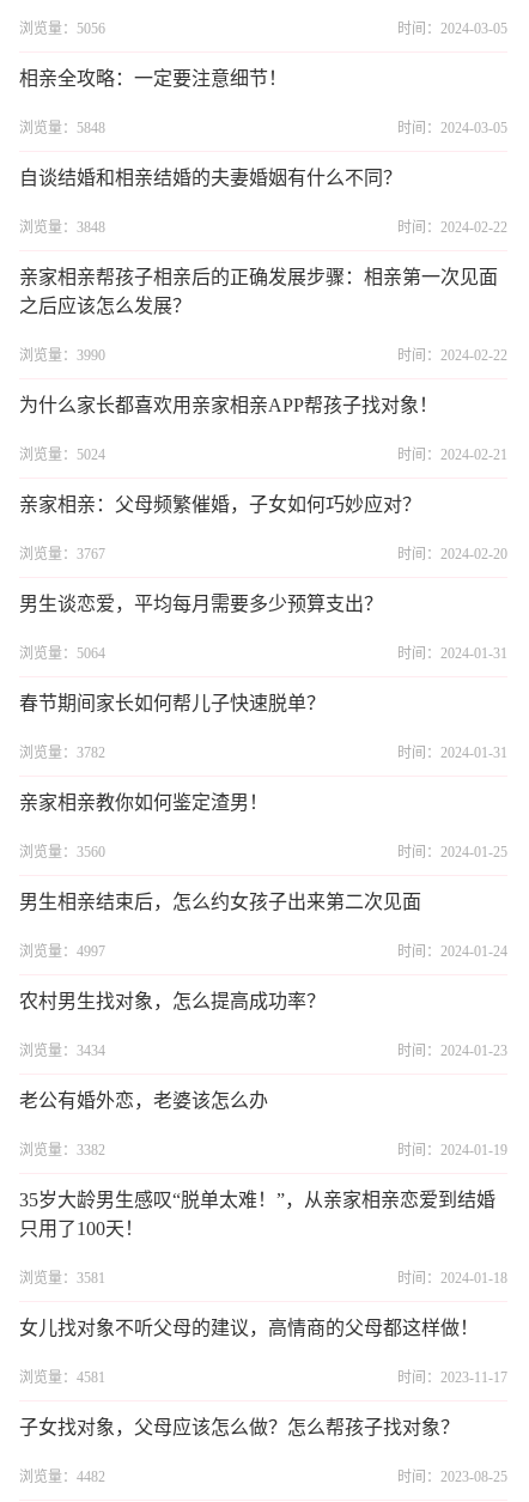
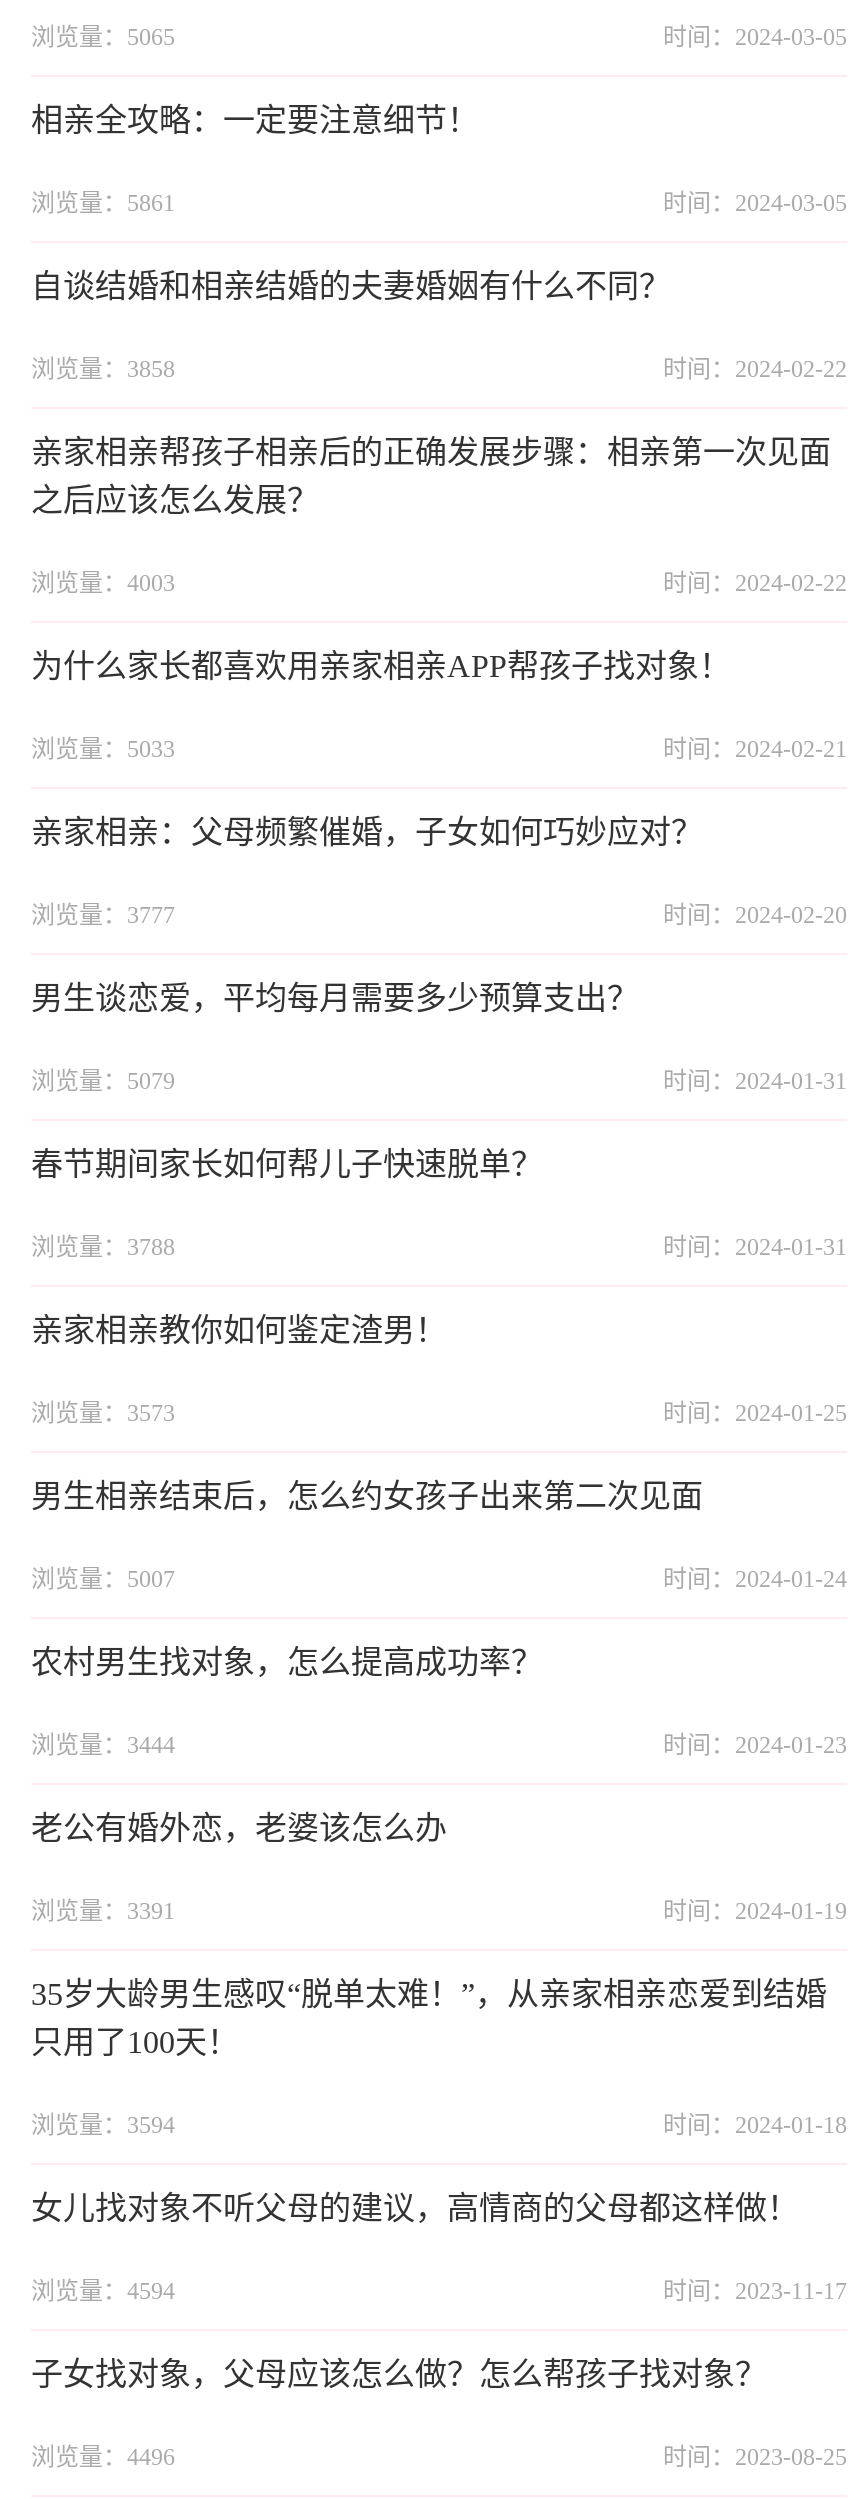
[19,20,105,37] 浏览量：5056 -> [31,23,175,51] 浏览量：5065
[19,120,105,136] 浏览量：5848 -> [31,189,175,217] 浏览量：5861
[19,219,105,236] 浏览量：3848 -> [31,355,175,383] 浏览量：3858
[19,347,105,364] 浏览量：3990 -> [31,569,175,597] 浏览量：4003
[19,446,105,463] 浏览量：5024 -> [31,735,175,763] 浏览量：5033
[19,546,105,563] 浏览量：3767 -> [31,901,175,929] 浏览量：3777
[19,645,105,662] 浏览量：5064 -> [31,1067,175,1095] 浏览量：5079
[19,744,105,761] 浏览量：3782 -> [31,1233,175,1261] 浏览量：3788
[19,844,105,861] 浏览量：3560 -> [31,1399,175,1427] 浏览量：3573
[19,943,105,960] 浏览量：4997 -> [31,1565,175,1593] 浏览量：5007
[19,1042,105,1059] 浏览量：3434 -> [31,1731,175,1759] 浏览量：3444
[19,1142,105,1159] 浏览量：3382 -> [31,1897,175,1925] 浏览量：3391
[19,1270,105,1287] 浏览量：3581 -> [31,2111,175,2139] 浏览量：3594
[19,1369,105,1386] 浏览量：4581 -> [31,2277,175,2305] 浏览量：4594
[19,1468,105,1485] 浏览量：4482 -> [31,2443,175,2471] 浏览量：4496

